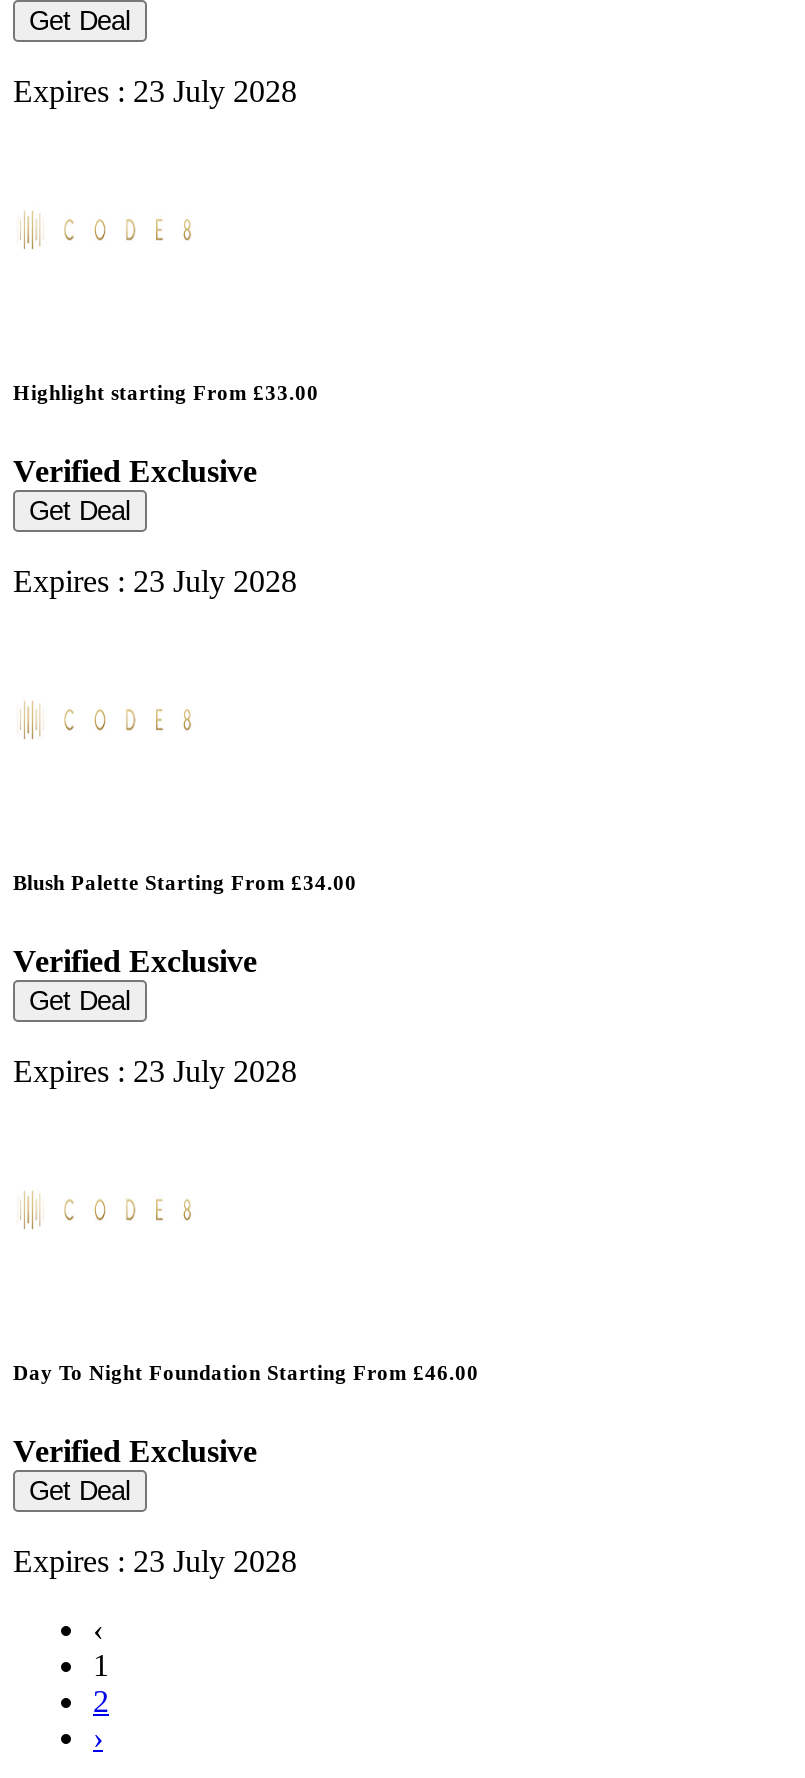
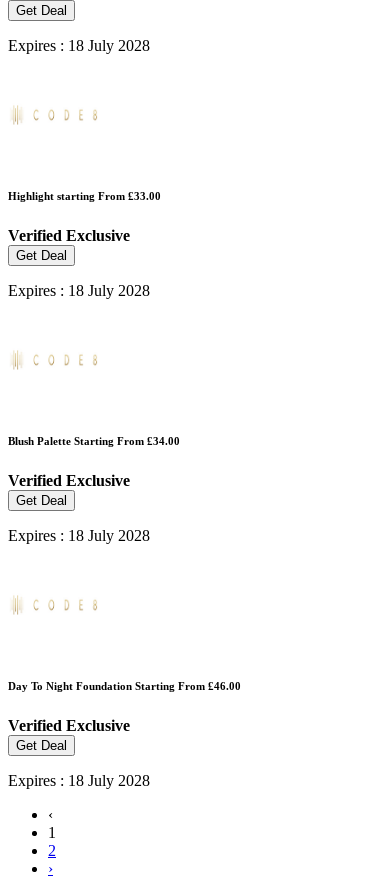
[13,74,297,108] Expires : 23 July 2028 -> [8,37,150,54] Expires : 18 July 2028
[13,564,297,598] Expires : 23 July 2028 -> [8,282,150,299] Expires : 18 July 2028
[13,1054,297,1088] Expires : 23 July 2028 -> [8,527,150,544] Expires : 18 July 2028
[13,1544,297,1578] Expires : 23 July 2028 -> [8,772,150,789] Expires : 18 July 2028

